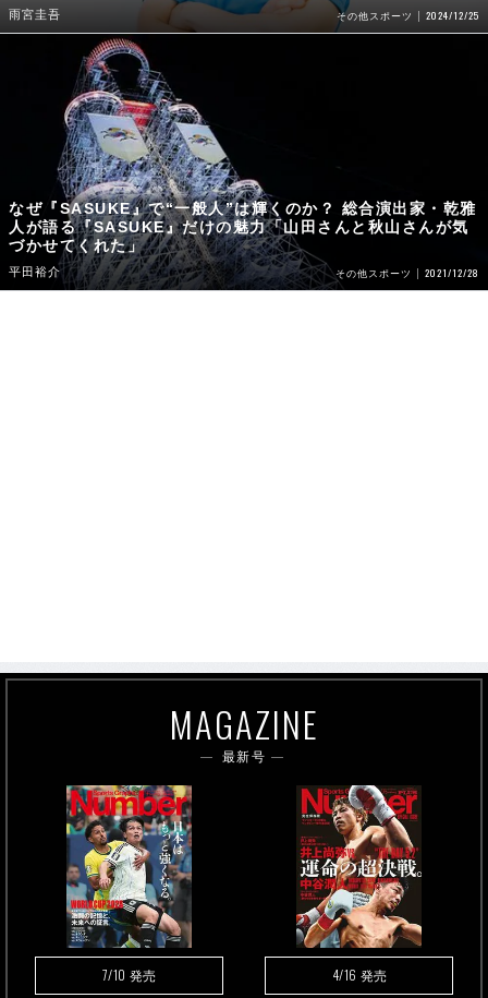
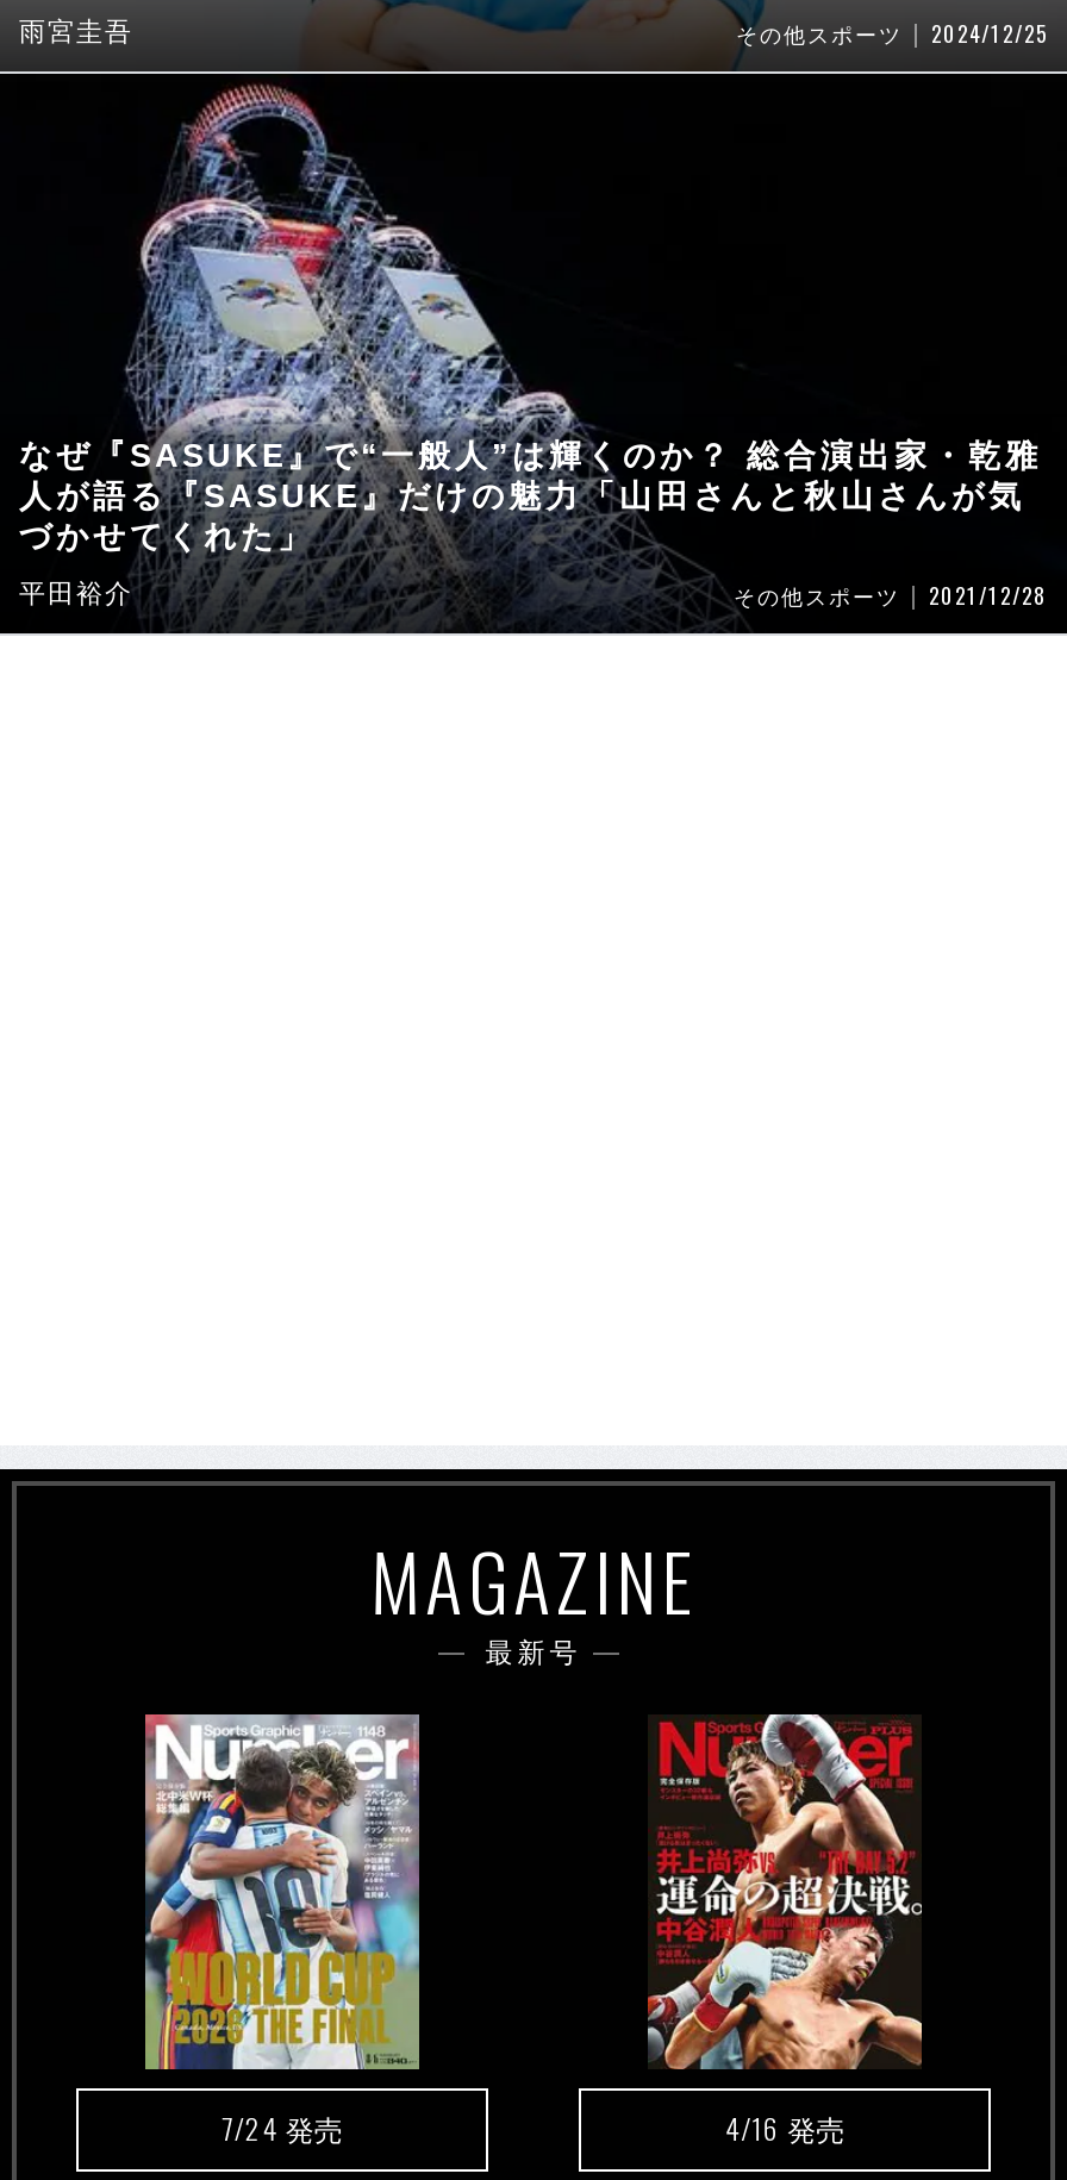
[66,784,192,984] [image] | 7/10発売 -> [143,1712,422,2148] [image] | 7/24発売

